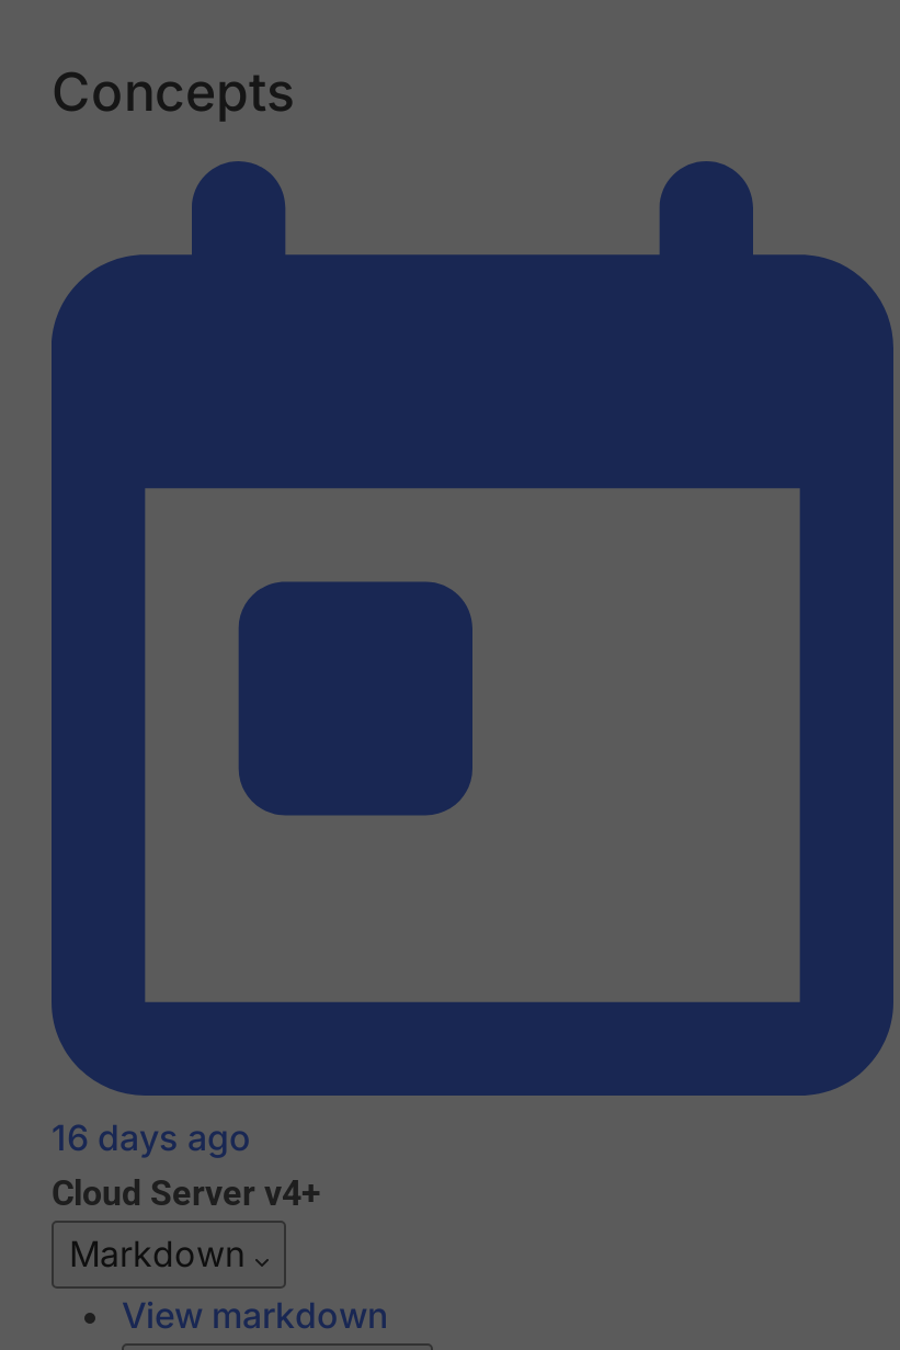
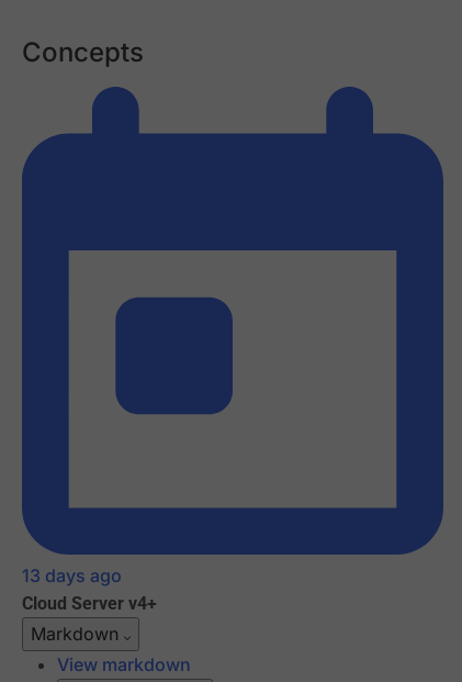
[52,1116,251,1160] 16 days ago -> [22,565,122,587] 13 days ago

